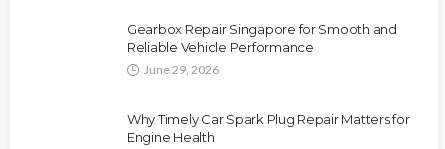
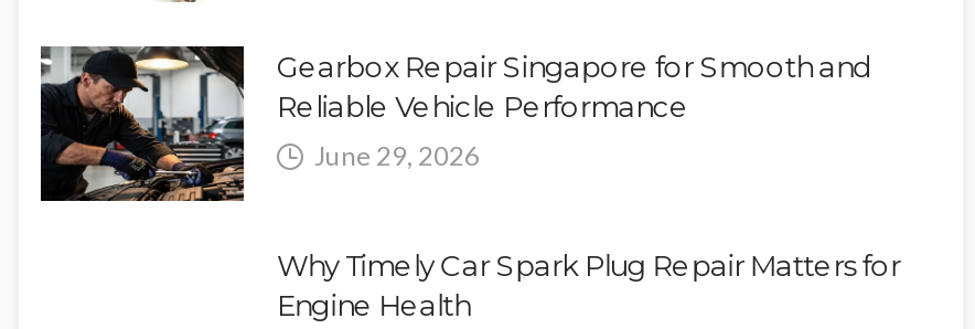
none -> [39,44,246,203] [image]

